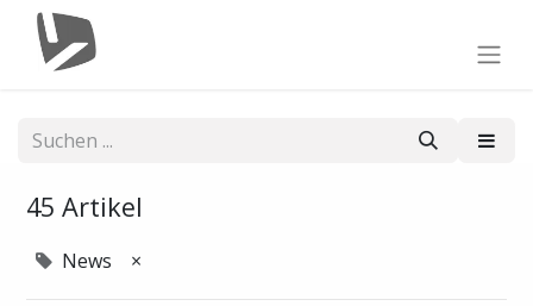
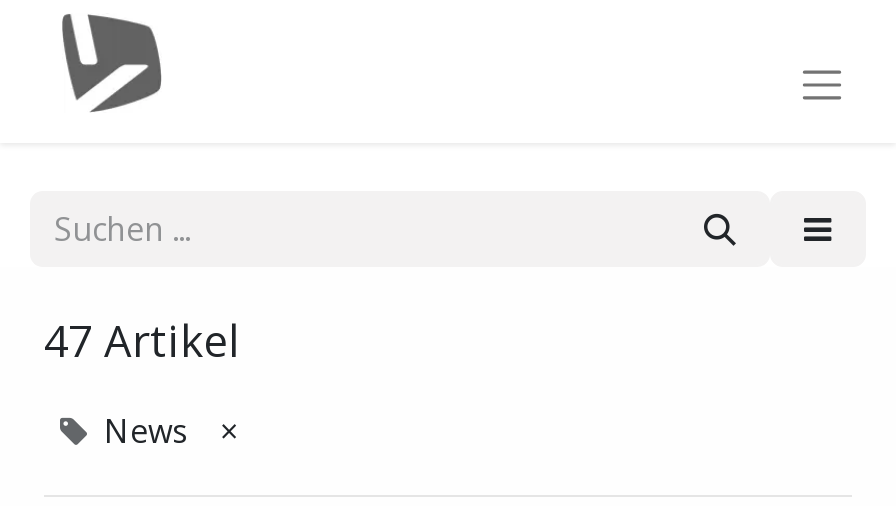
[26,189,143,223] 45 Artikel -> [44,310,240,368] 47 Artikel

